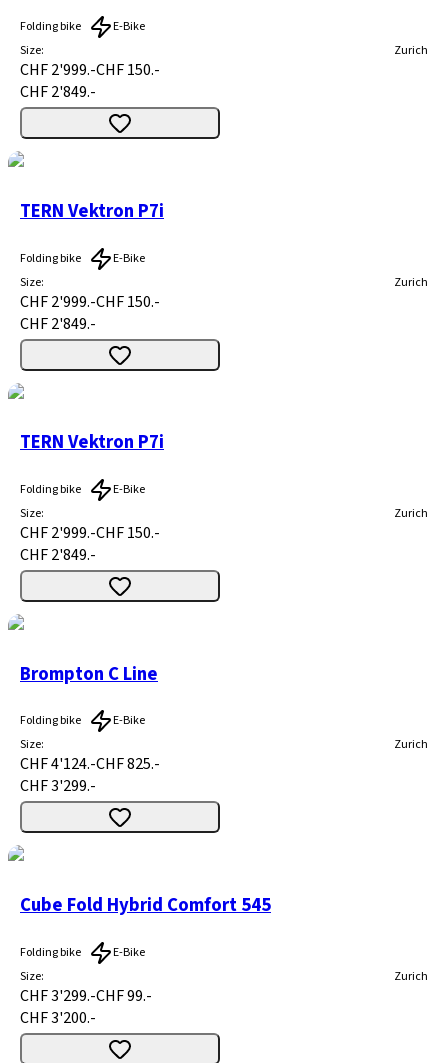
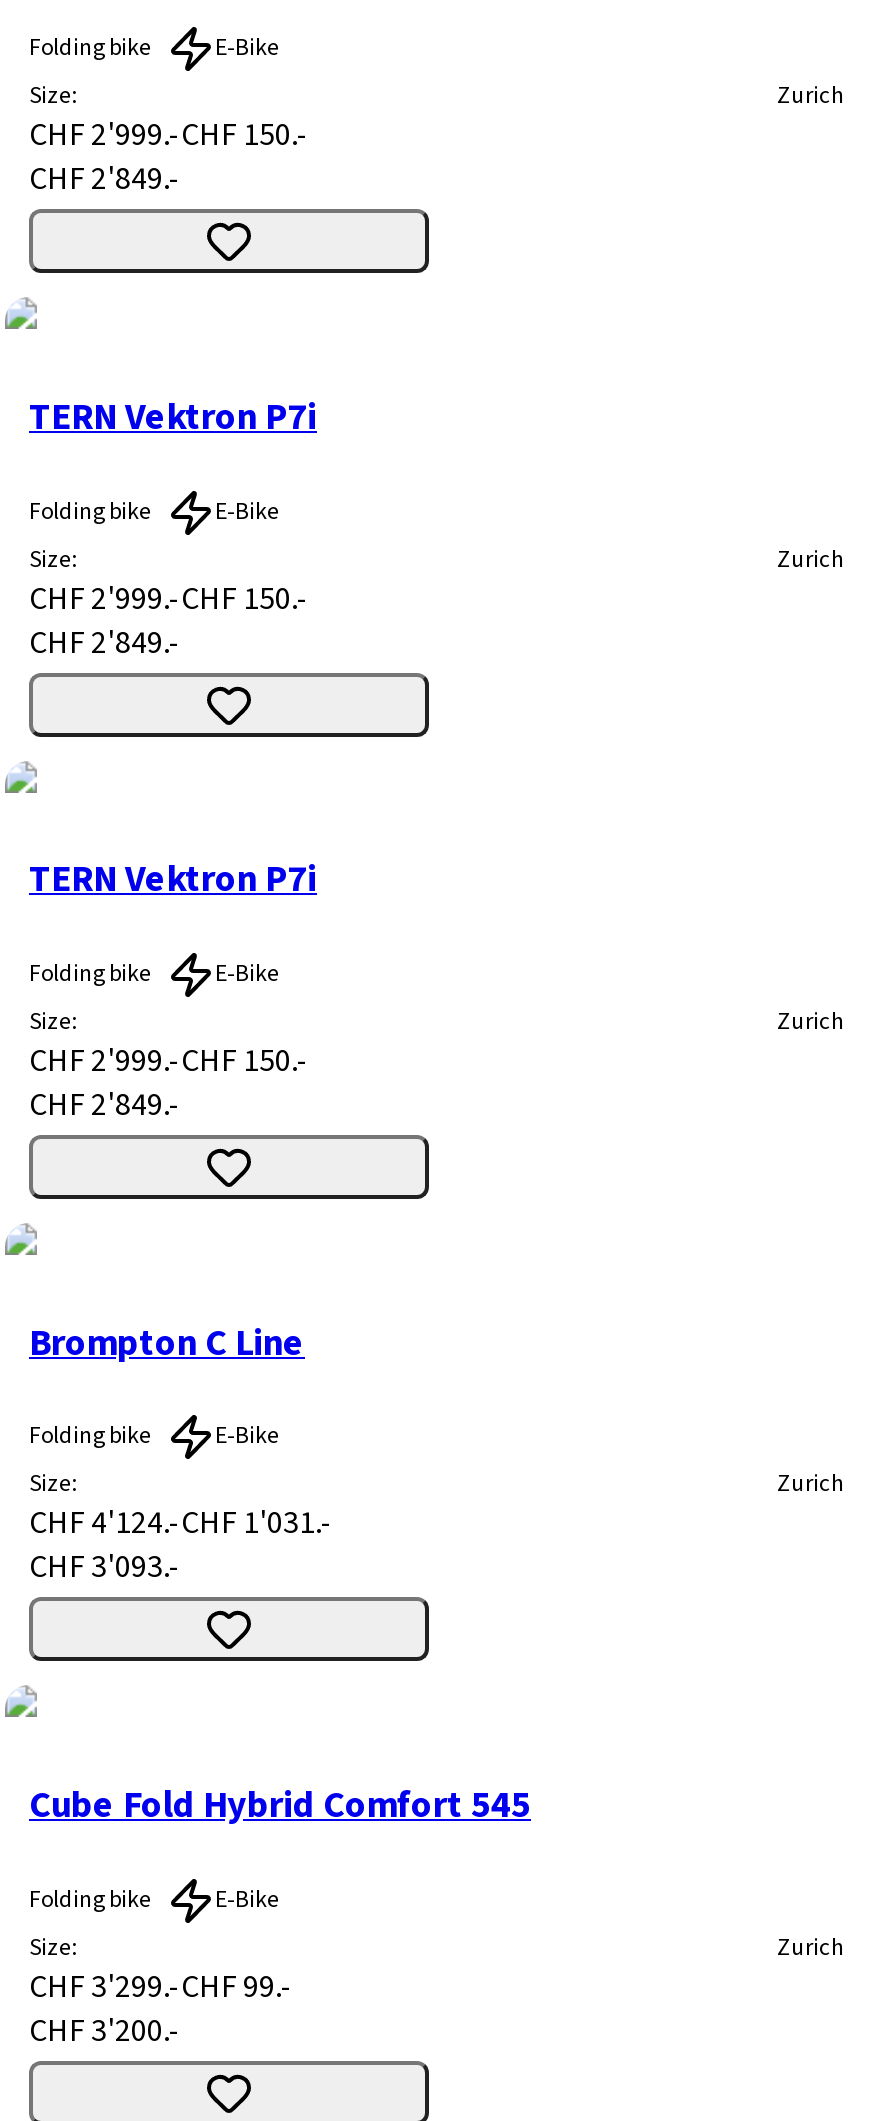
[20,753,160,775] CHF 4'124.-CHF 825.- -> [29,1502,333,1546] CHF 4'124.-CHF 1'031.-
[20,775,96,797] CHF 3'299.- -> [29,1546,181,1590] CHF 3'093.-

